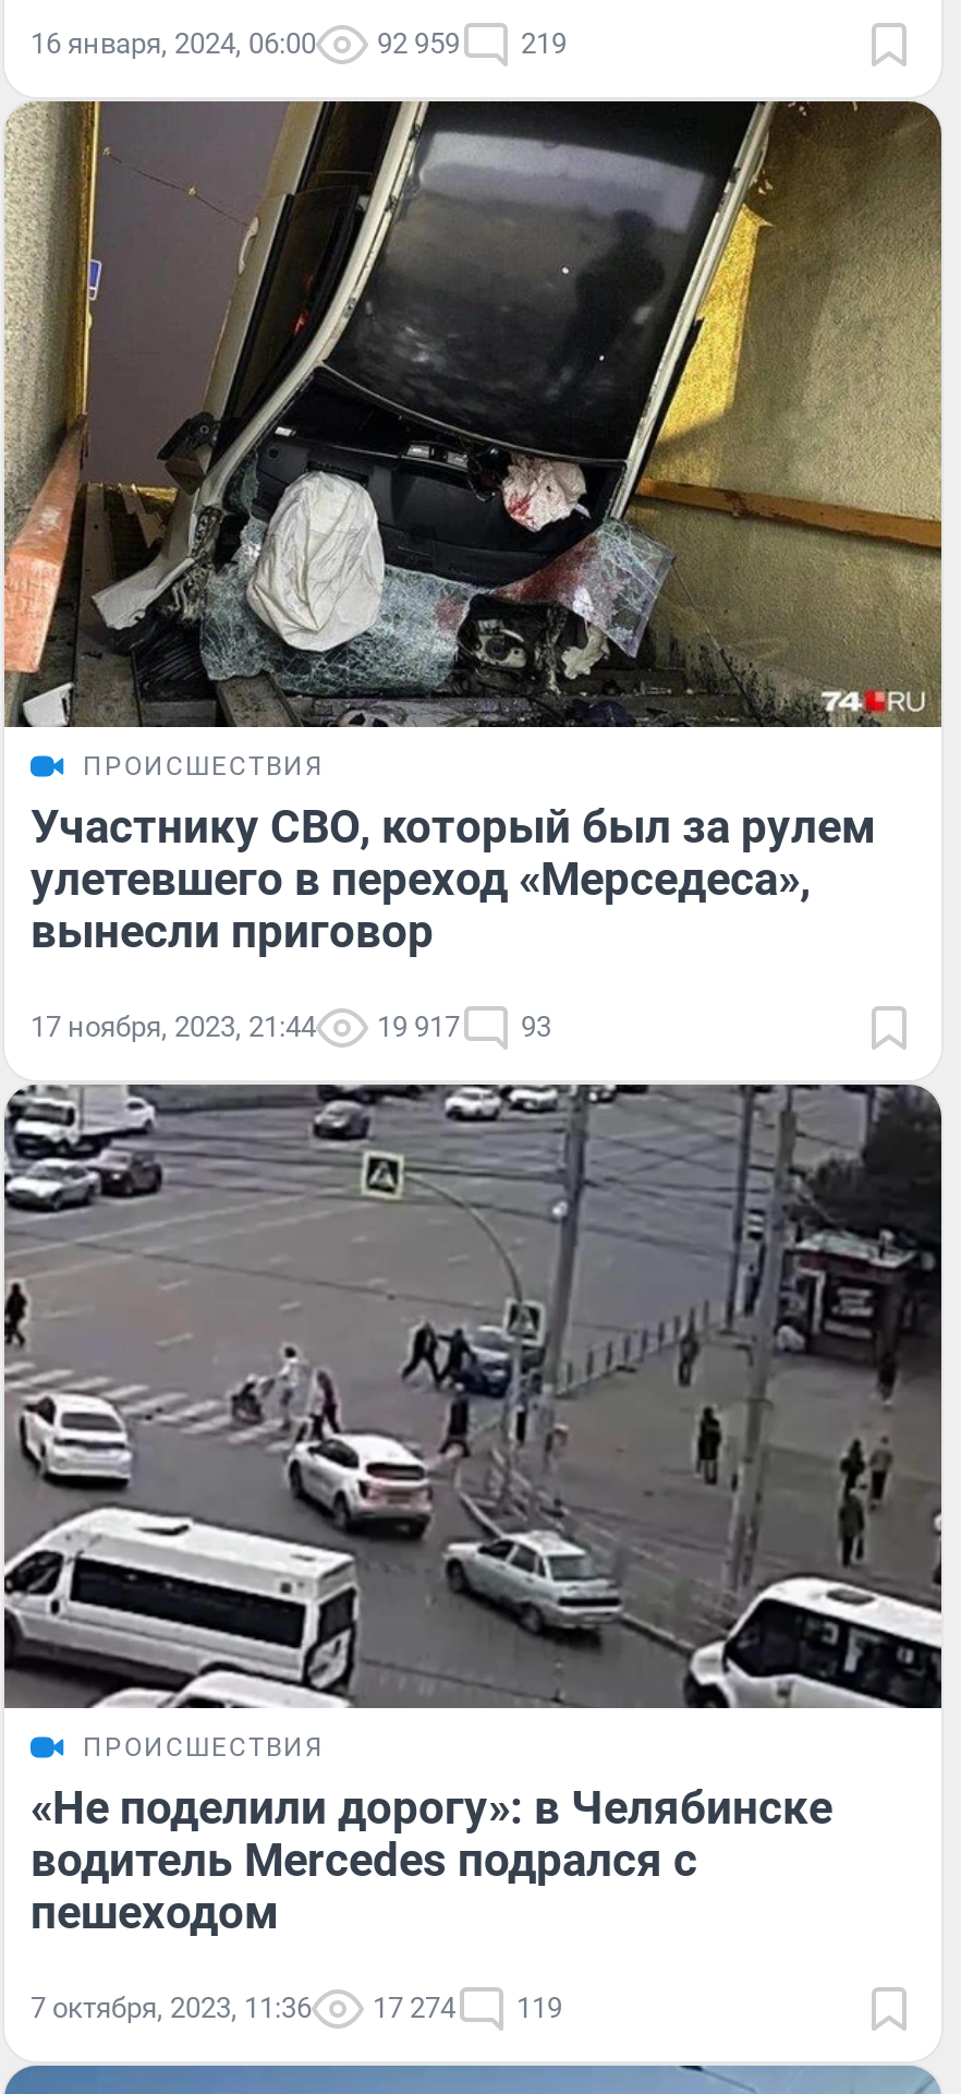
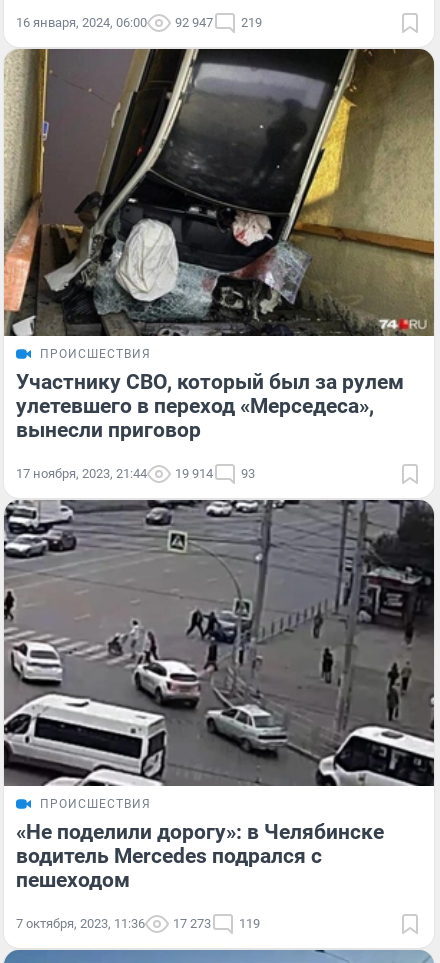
[31,27,567,60] 16 января, 2024, 06:00 92 959 219 -> [16,15,262,30] 16 января, 2024, 06:00 92 947 219
[31,1010,551,1042] 17 ноября, 2023, 21:44 19 917 93 -> [16,466,255,481] 17 ноября, 2023, 21:44 19 914 93
[31,1992,562,2025] 7 октября, 2023, 11:36 17 274 119 -> [16,916,260,931] 7 октября, 2023, 11:36 17 273 119

